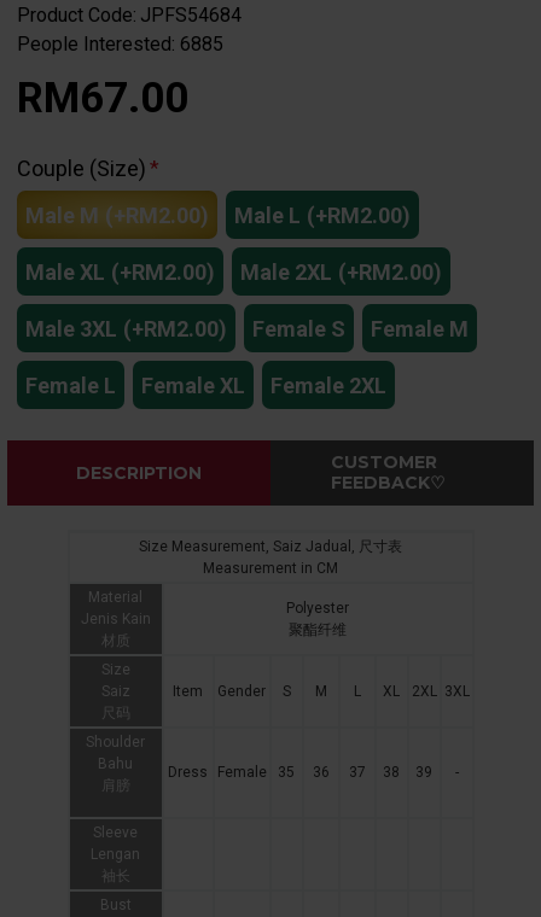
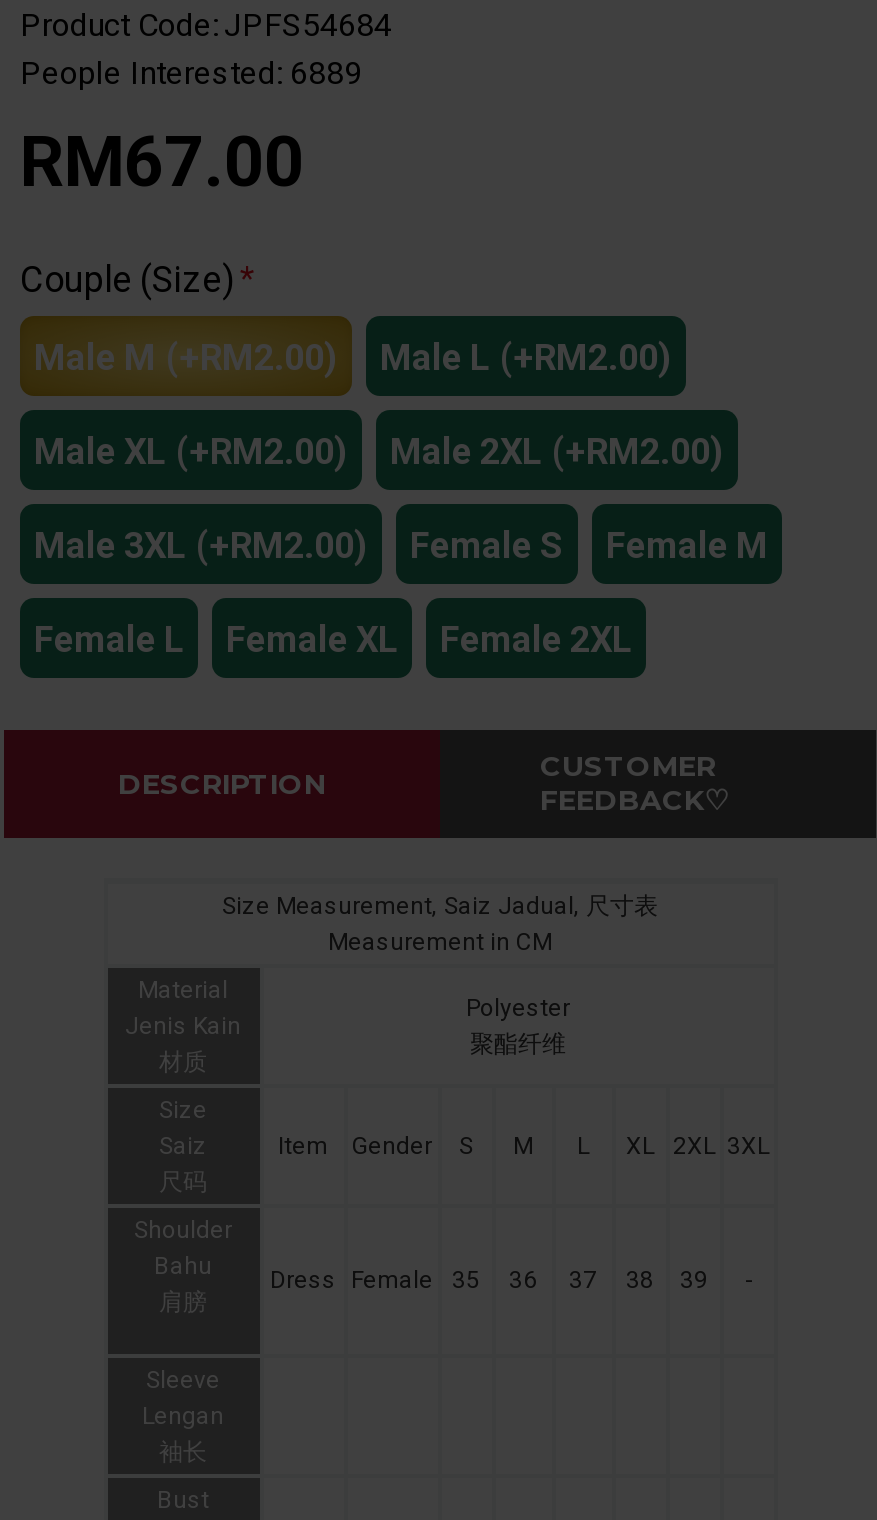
[17,33,223,56] People Interested: 6885 -> [20,55,362,93] People Interested: 6889

